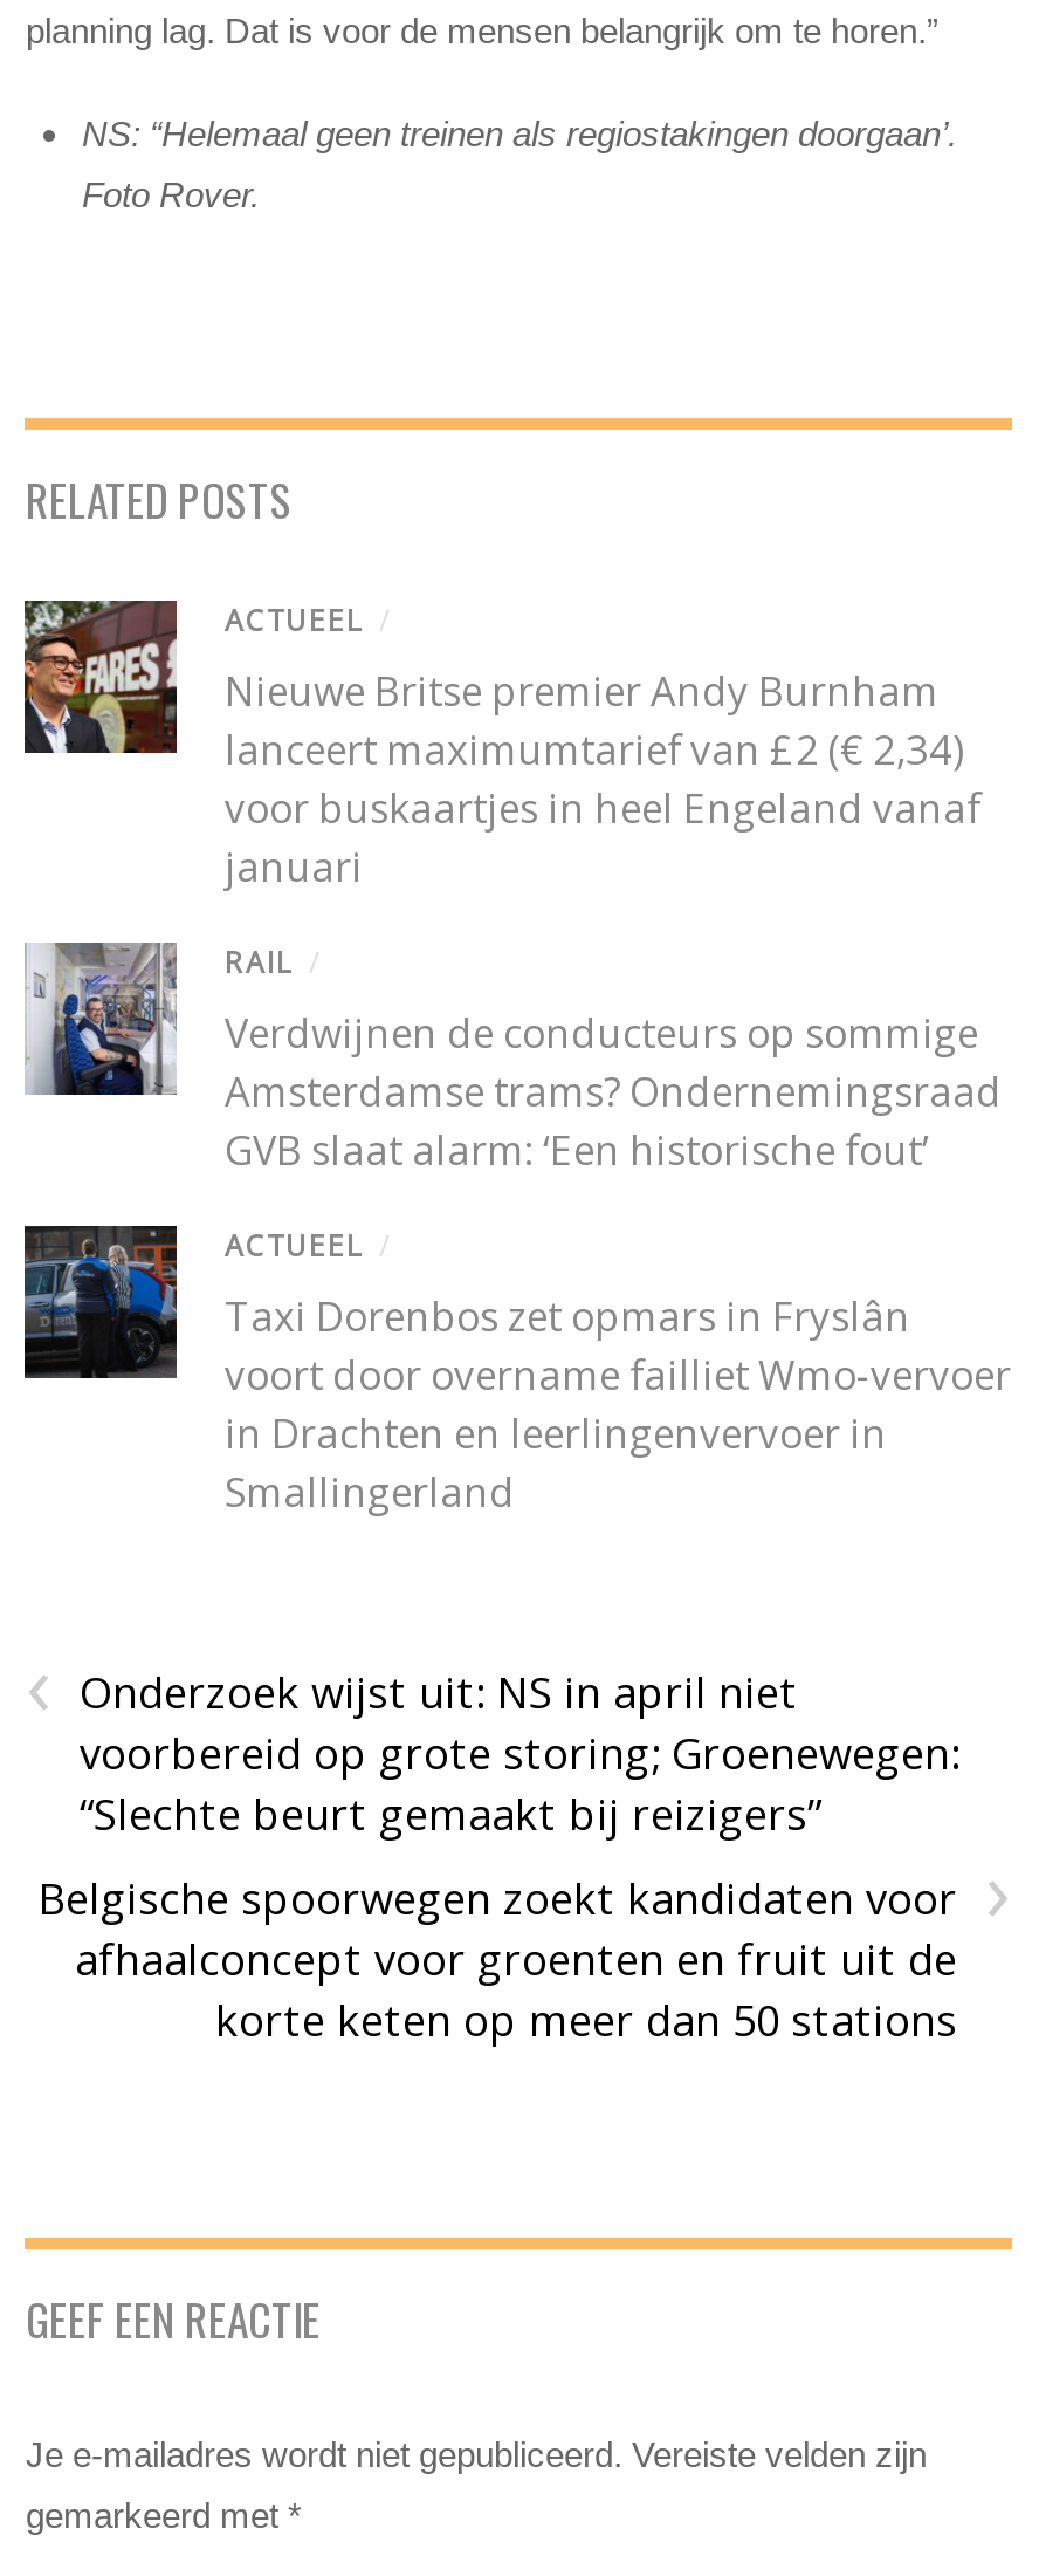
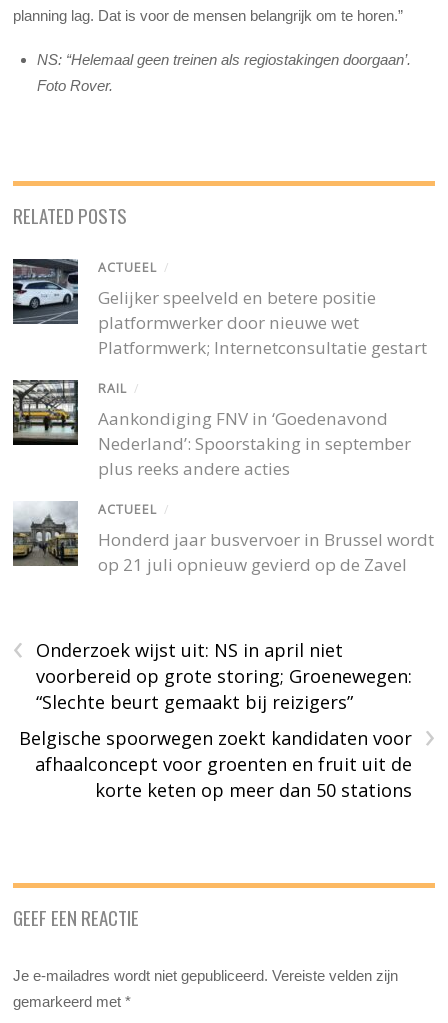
[22,598,980,893] [image] | Nieuwe Britse premier Andy Burnham | lanceert maximumtarief van £2 (€ 2,34) | voor buskaartjes in heel Engeland vanaf | januari -> [12,258,427,359] [image] | Gelijker speelveld en betere positie | platformwerker door nieuwe wet | Platformwerk; Internetconsultatie gestart
[25,943,1001,1177] [image] | Verdwijnen de conducteurs op sommige | Amsterdamse trams? Ondernemingsraad | GVB slaat alarm: ‘Een historische fout’ -> [12,379,411,480] [image] | Aankondiging FNV in ‘Goedenavond | Nederland’: Spoorstaking in september | plus reeks andere acties
[22,1224,1011,1519] [image] | Taxi Dorenbos zet opmars in Fryslân | voort door overname failliet Wmo-vervoer | in Drachten en leerlingenvervoer in | Smallingerland -> [12,501,434,576] [image] | Honderd jaar busvervoer in Brussel wordt | op 21 juli opnieuw gevierd op de Zavel

